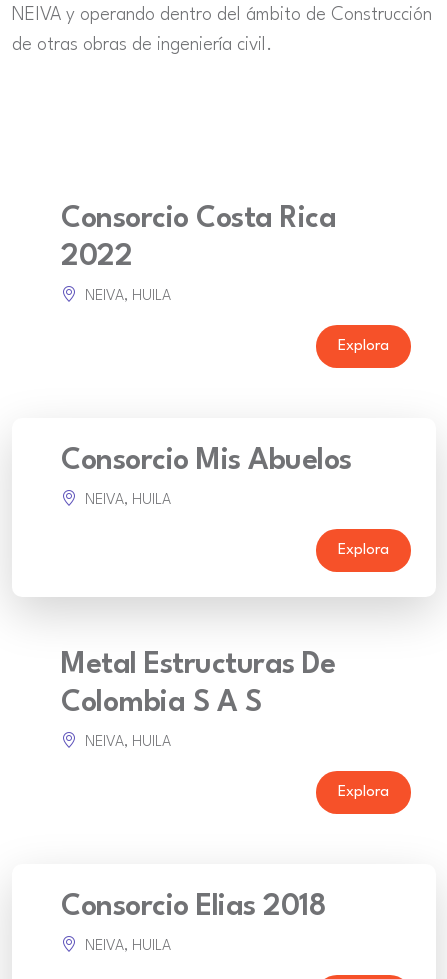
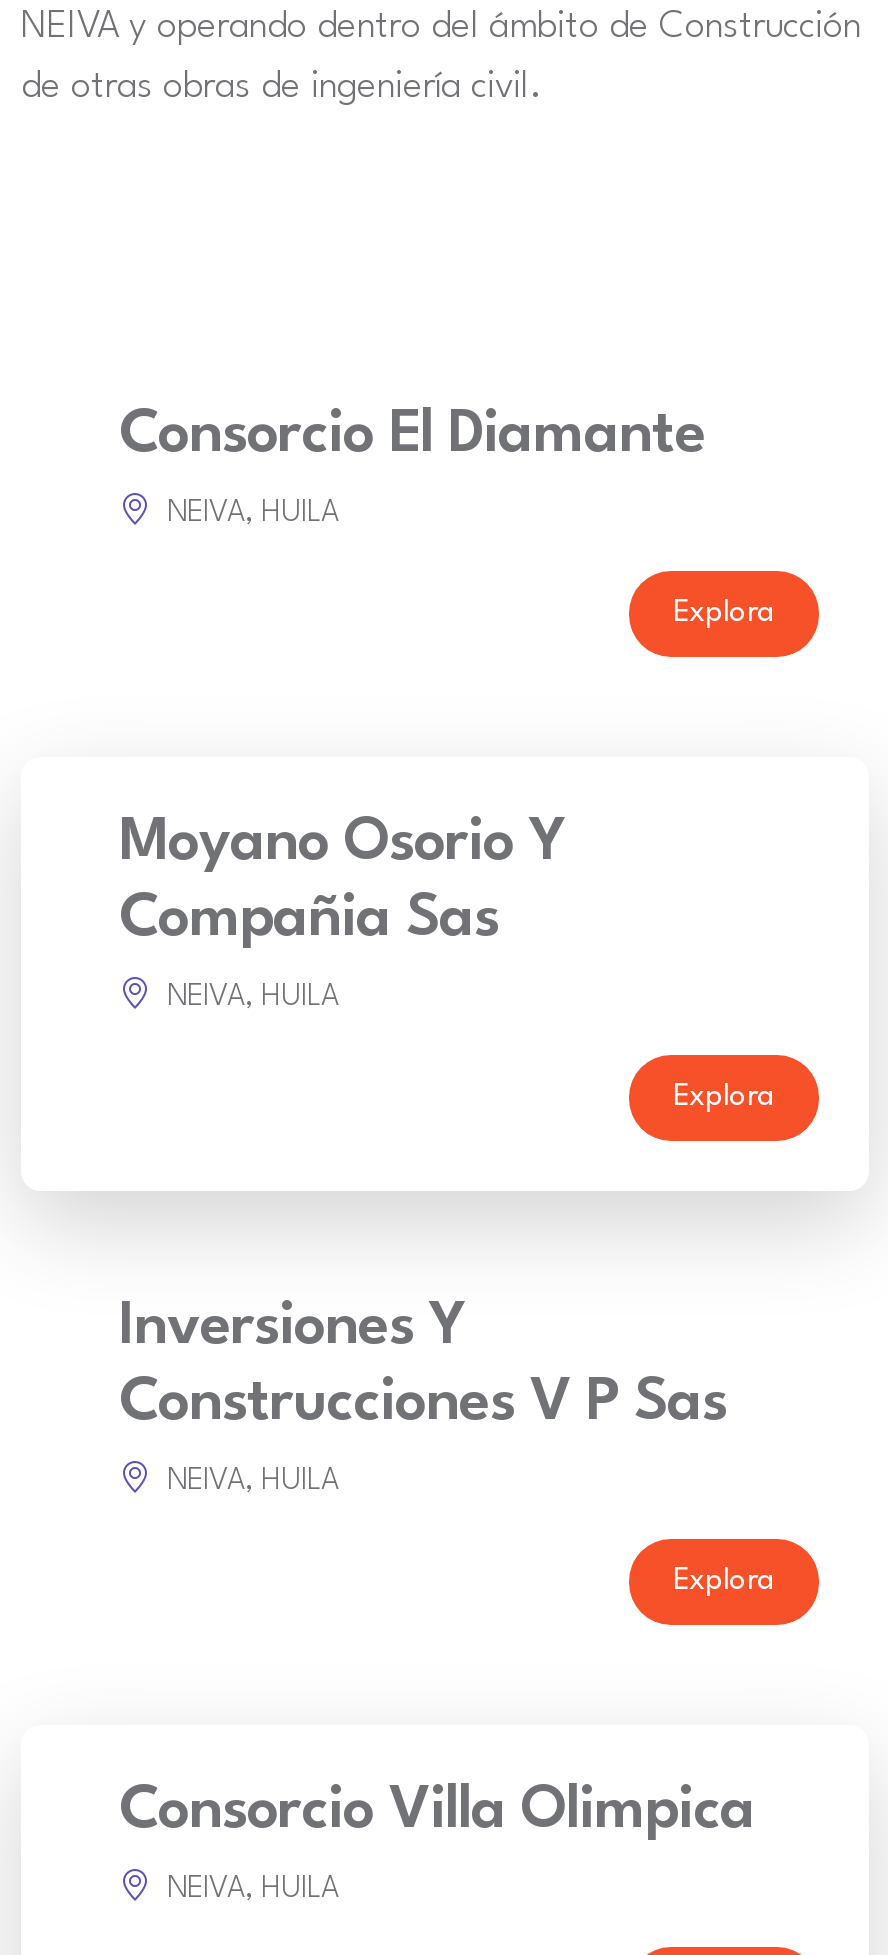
[61,205,336,272] Consorcio Costa Rica | 2022 -> [119,407,706,465] Consorcio El Diamante
moved [81,289,389,354] -> [159,499,775,629]: NEIVA, HUILA | Explora
[61,447,351,476] Consorcio Mis Abuelos -> [119,815,566,949] Moyano Osorio Y | Compañia Sas
[61,651,335,718] Metal Estructuras De | Colombia S A S -> [119,1299,727,1433] Inversiones Y | Construcciones V P Sas
[61,893,326,922] Consorcio Elias 2018 -> [119,1783,755,1841] Consorcio Villa Olimpica

